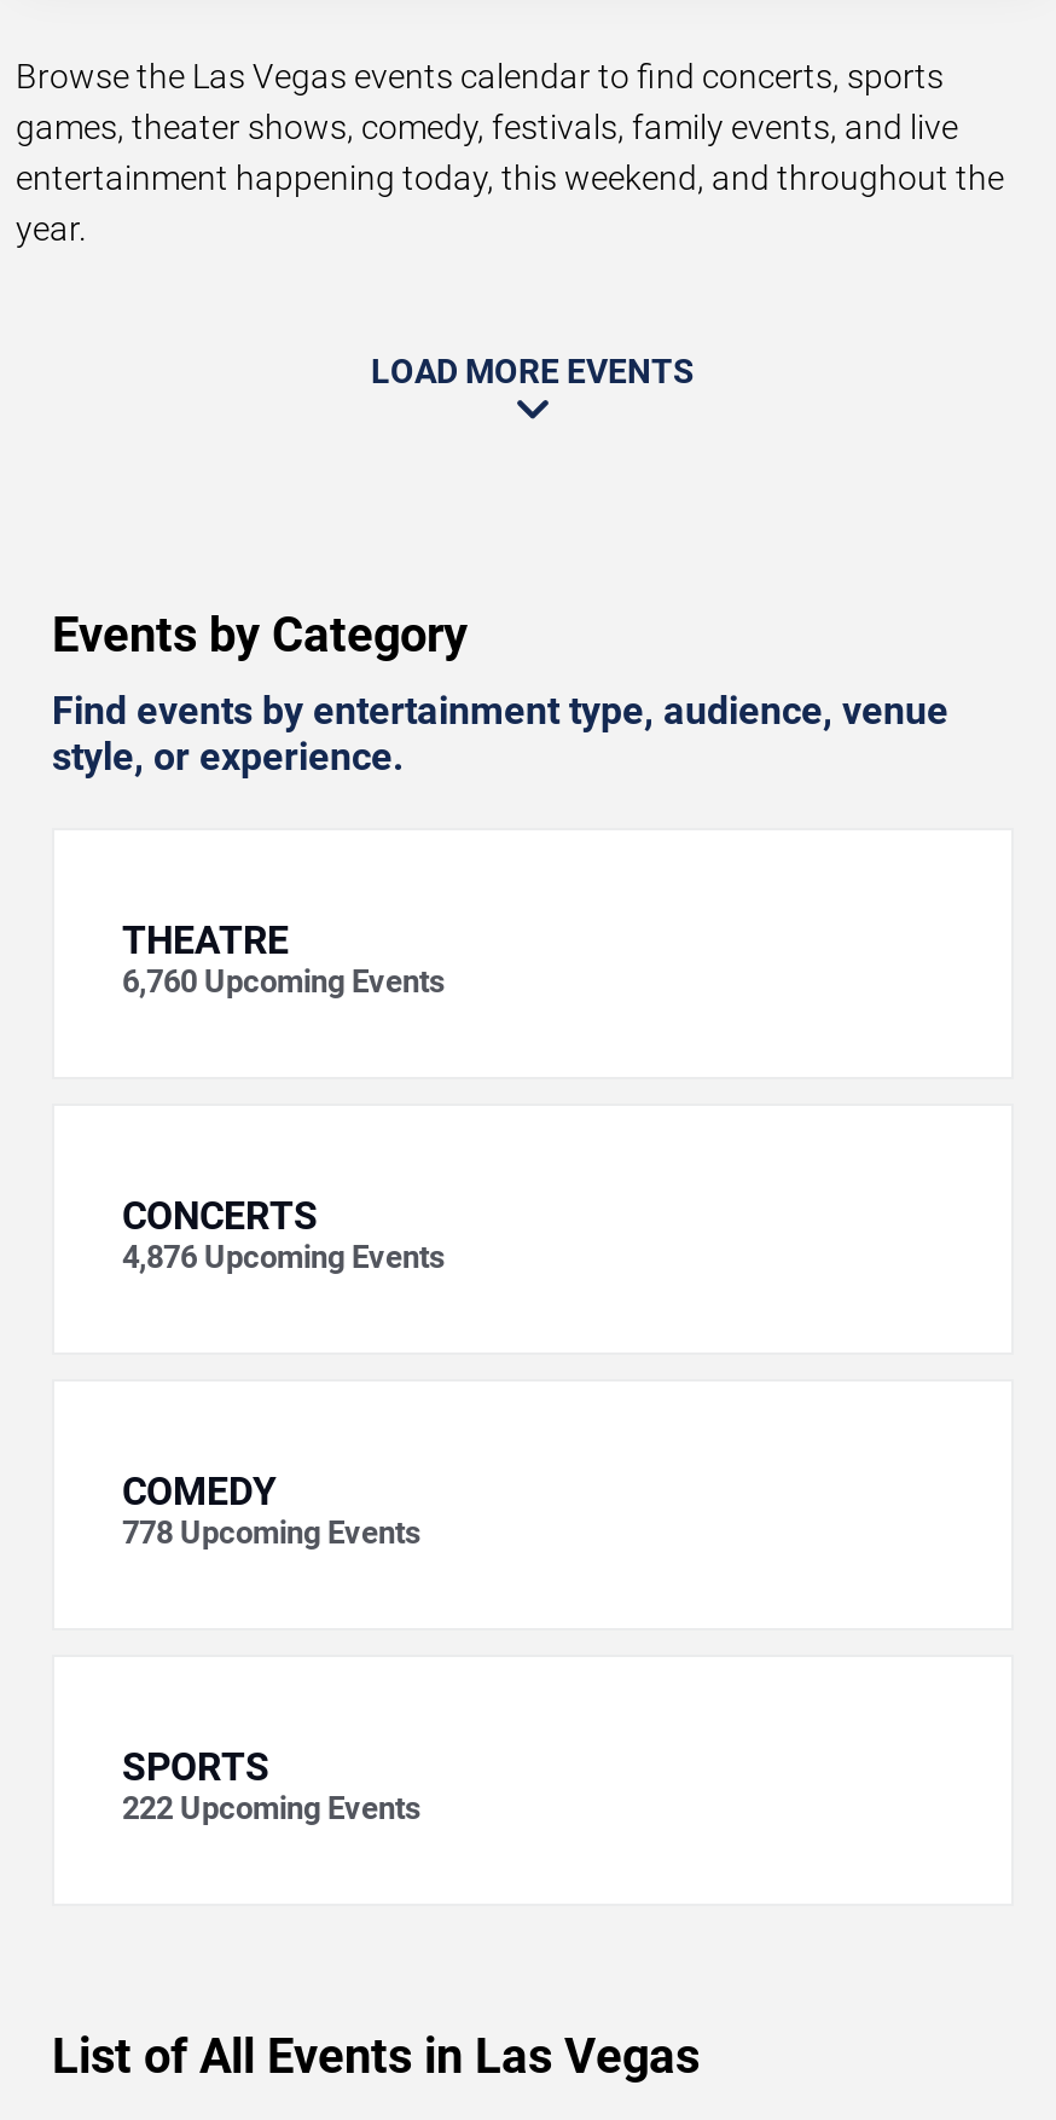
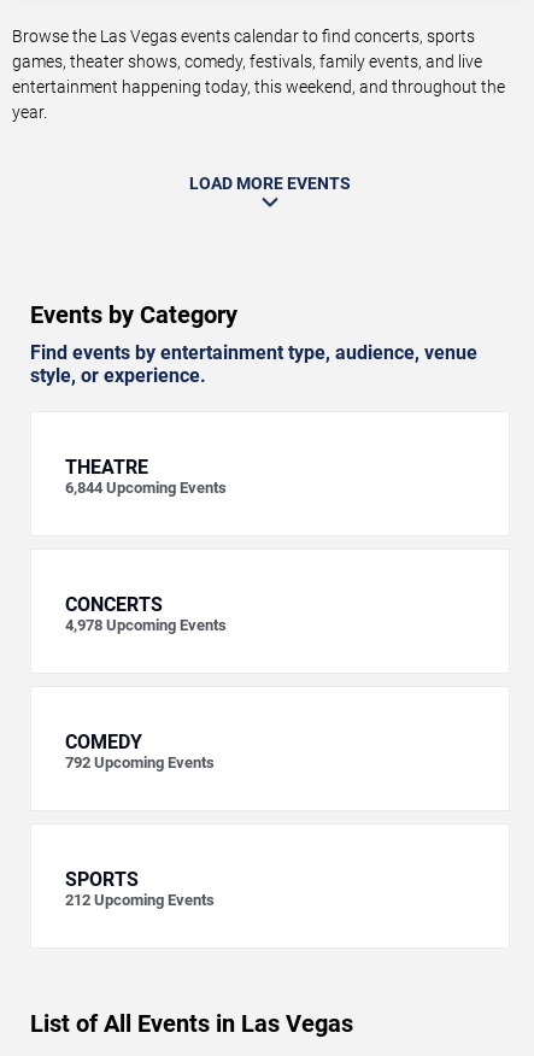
[122,964,446,1000] 6,760 Upcoming Events -> [65,479,227,497] 6,844 Upcoming Events
[122,1240,446,1276] 4,876 Upcoming Events -> [65,616,227,634] 4,978 Upcoming Events
[122,1515,422,1551] 778 Upcoming Events -> [65,754,215,772] 792 Upcoming Events
[122,1791,422,1827] 222 Upcoming Events -> [65,891,215,909] 212 Upcoming Events

